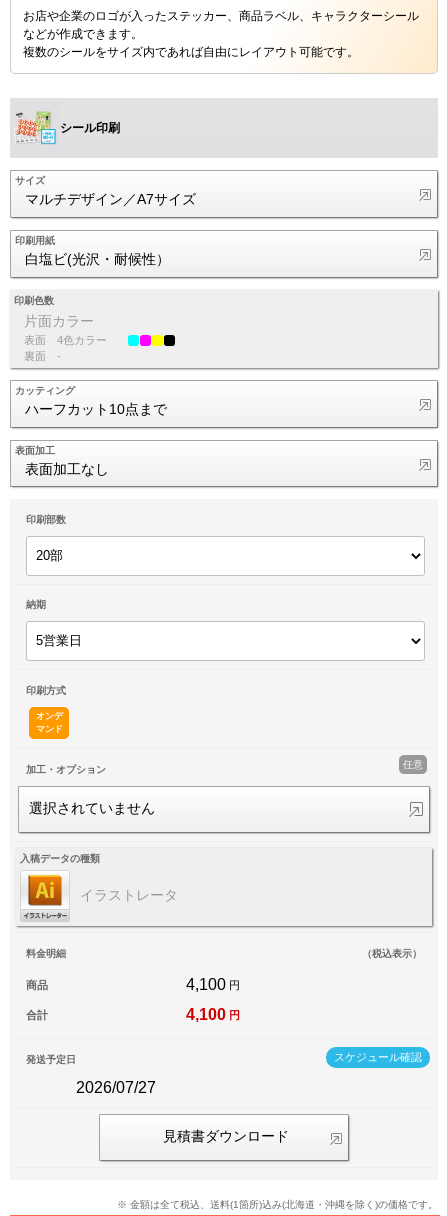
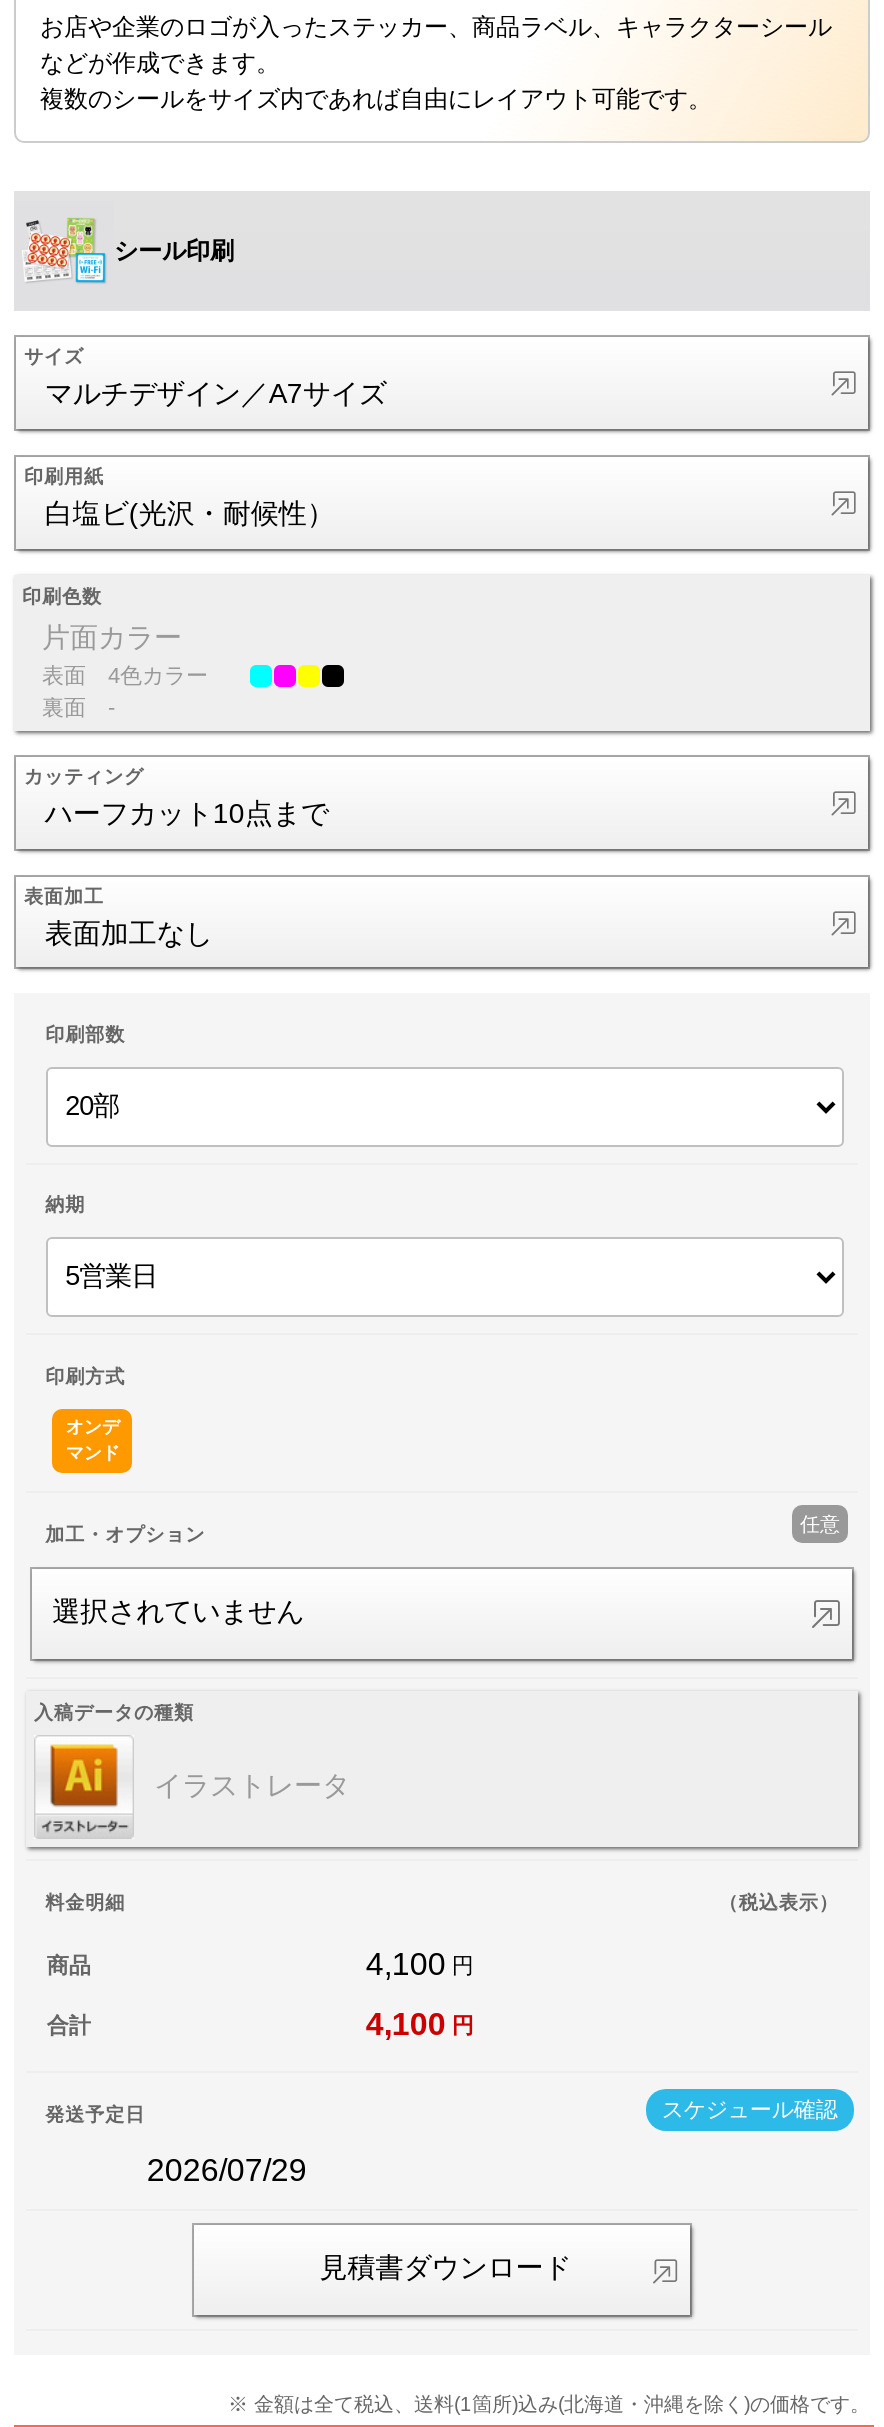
[76,1079,156,1096] 2026/07/27 -> [147,2152,307,2186] 2026/07/29

